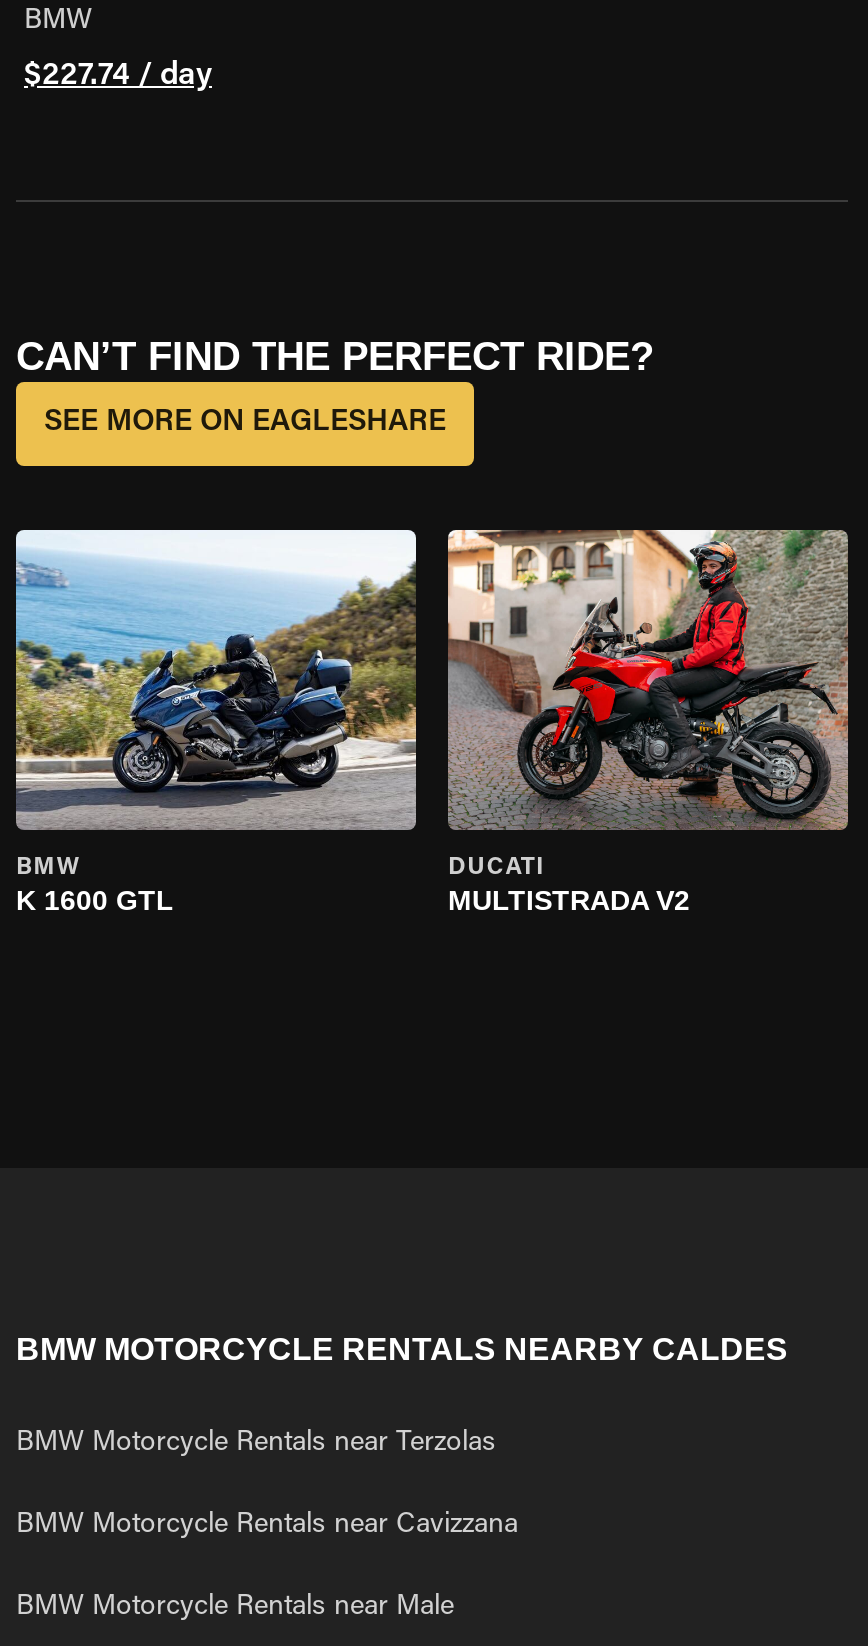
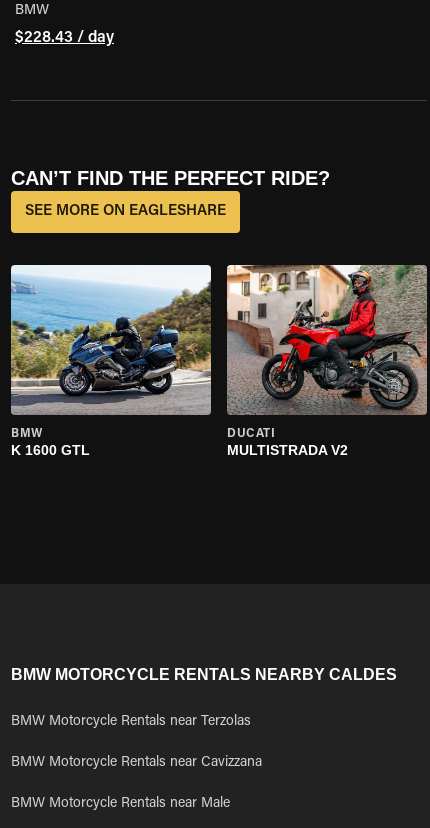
[24,60,212,92] $227.74 / day -> [15,30,114,46] $228.43 / day

